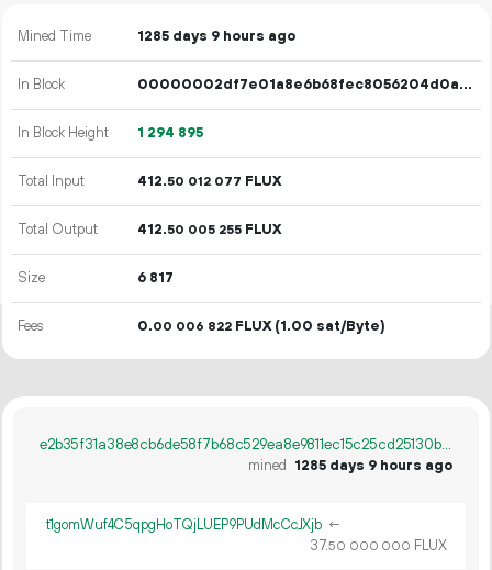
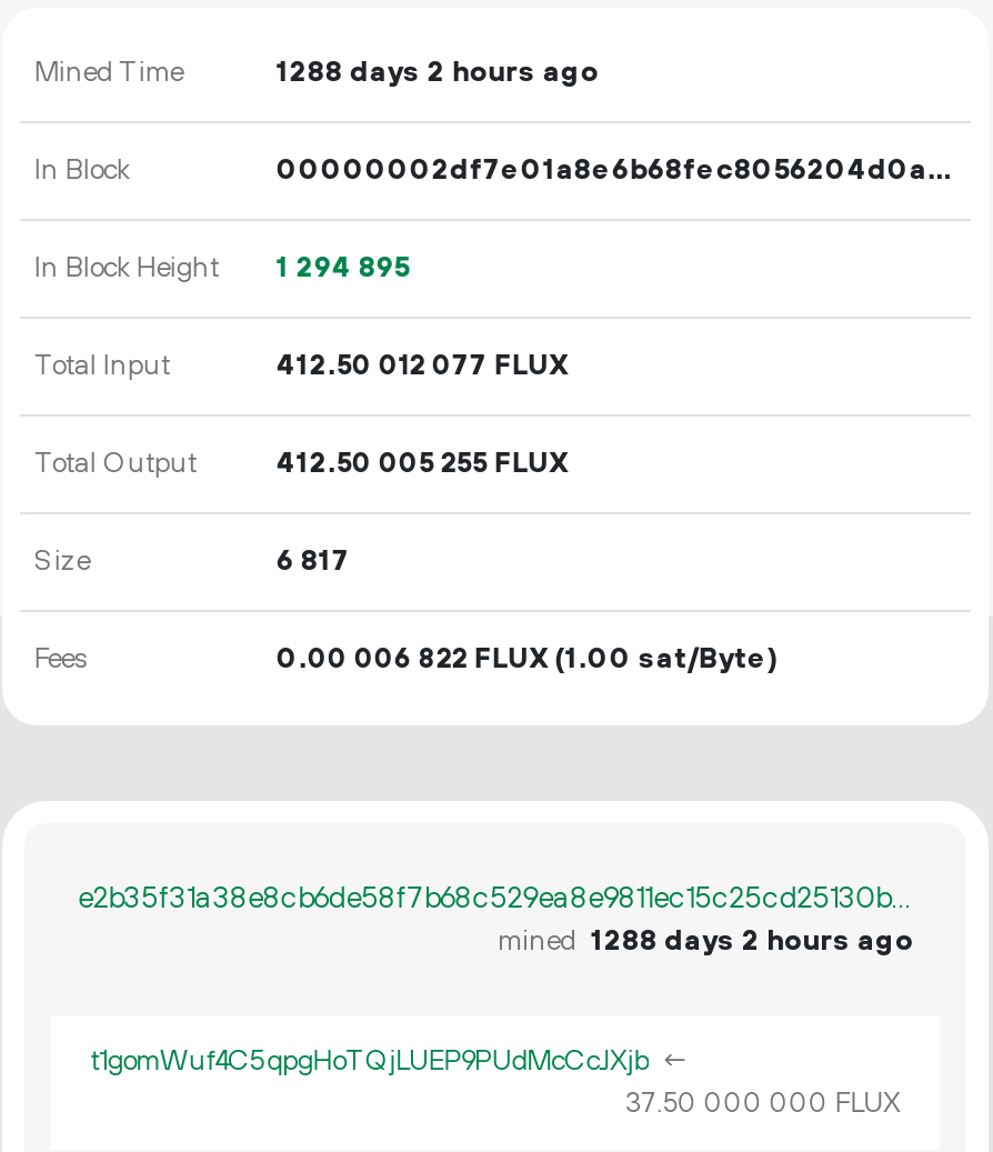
[138,27,296,45] 1285 days 9 hours ago -> [276,54,598,90] 1288 days 2 hours ago
[248,457,452,474] mined 1285 days 9 hours ago -> [498,923,913,959] mined 1288 days 2 hours ago

